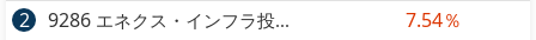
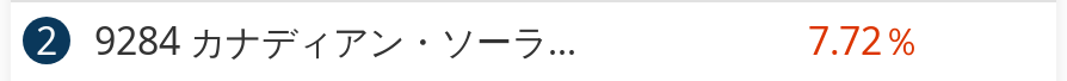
[48,7,462,33] 9286エネクス・インフラ投... | 7.54％ -> [94,15,920,67] 9284カナディアン・ソーラ... | 7.72％

